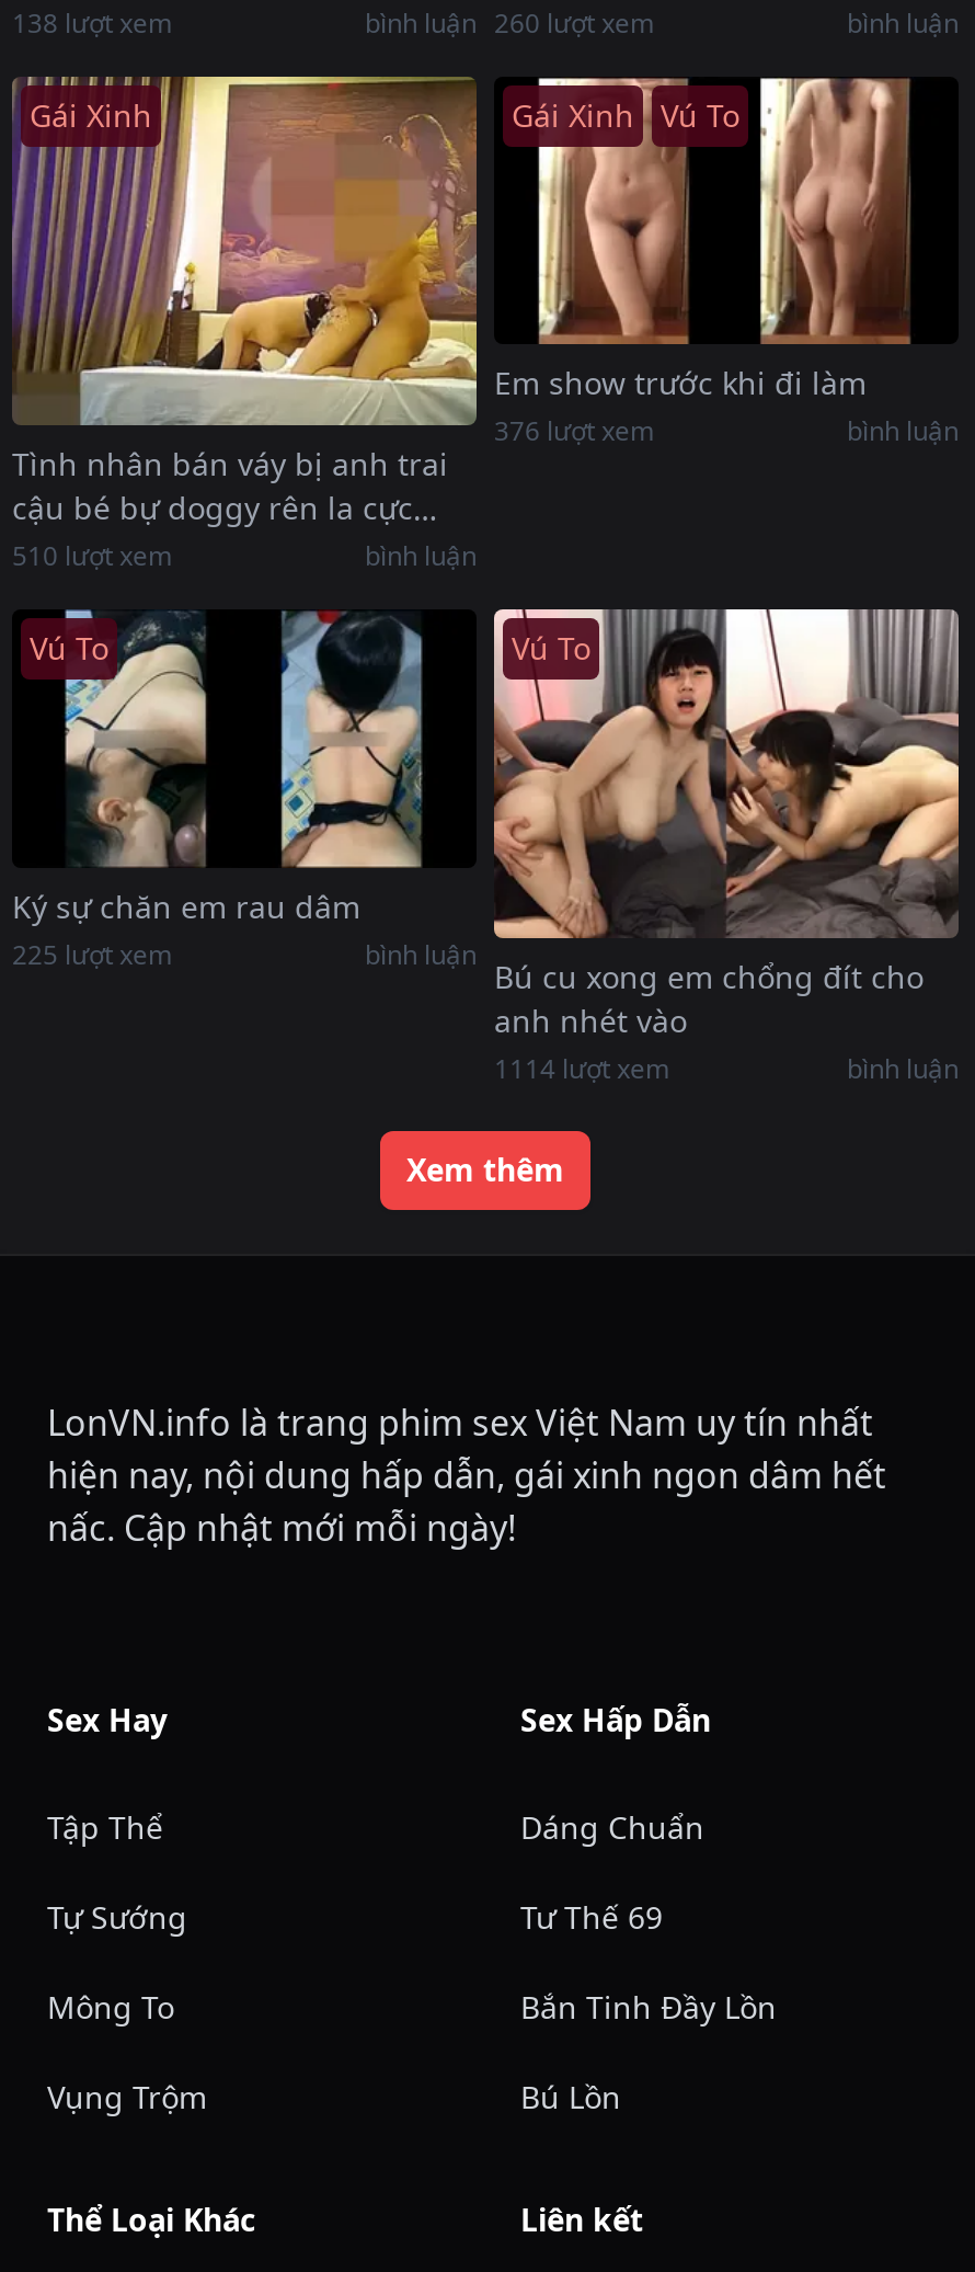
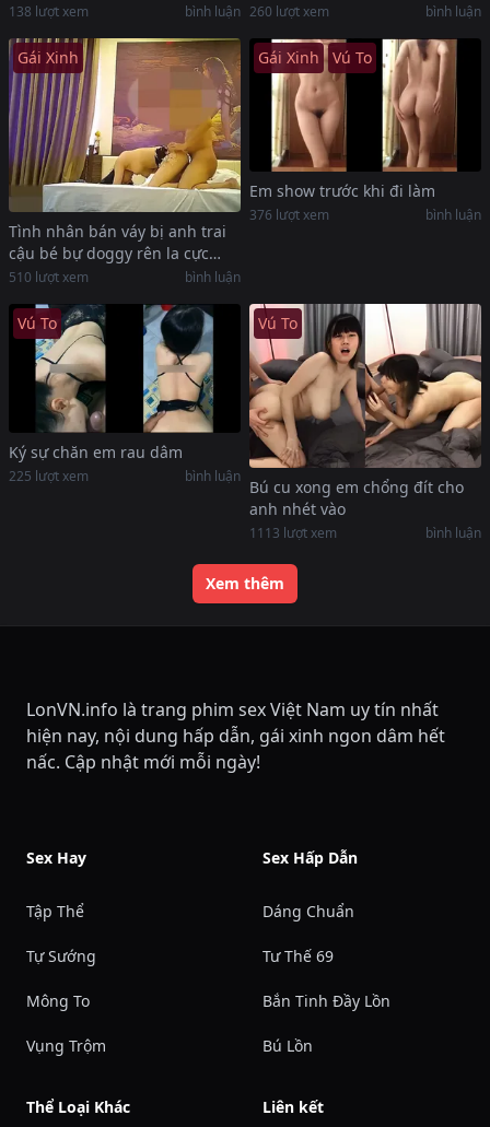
[494,1049,669,1086] 1114 lượt xem -> [249,523,337,542] 1113 lượt xem

